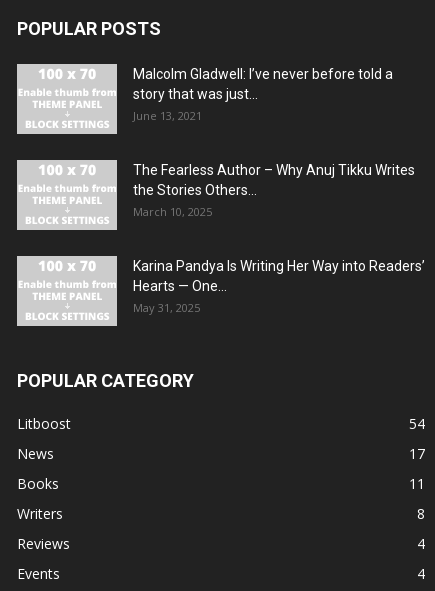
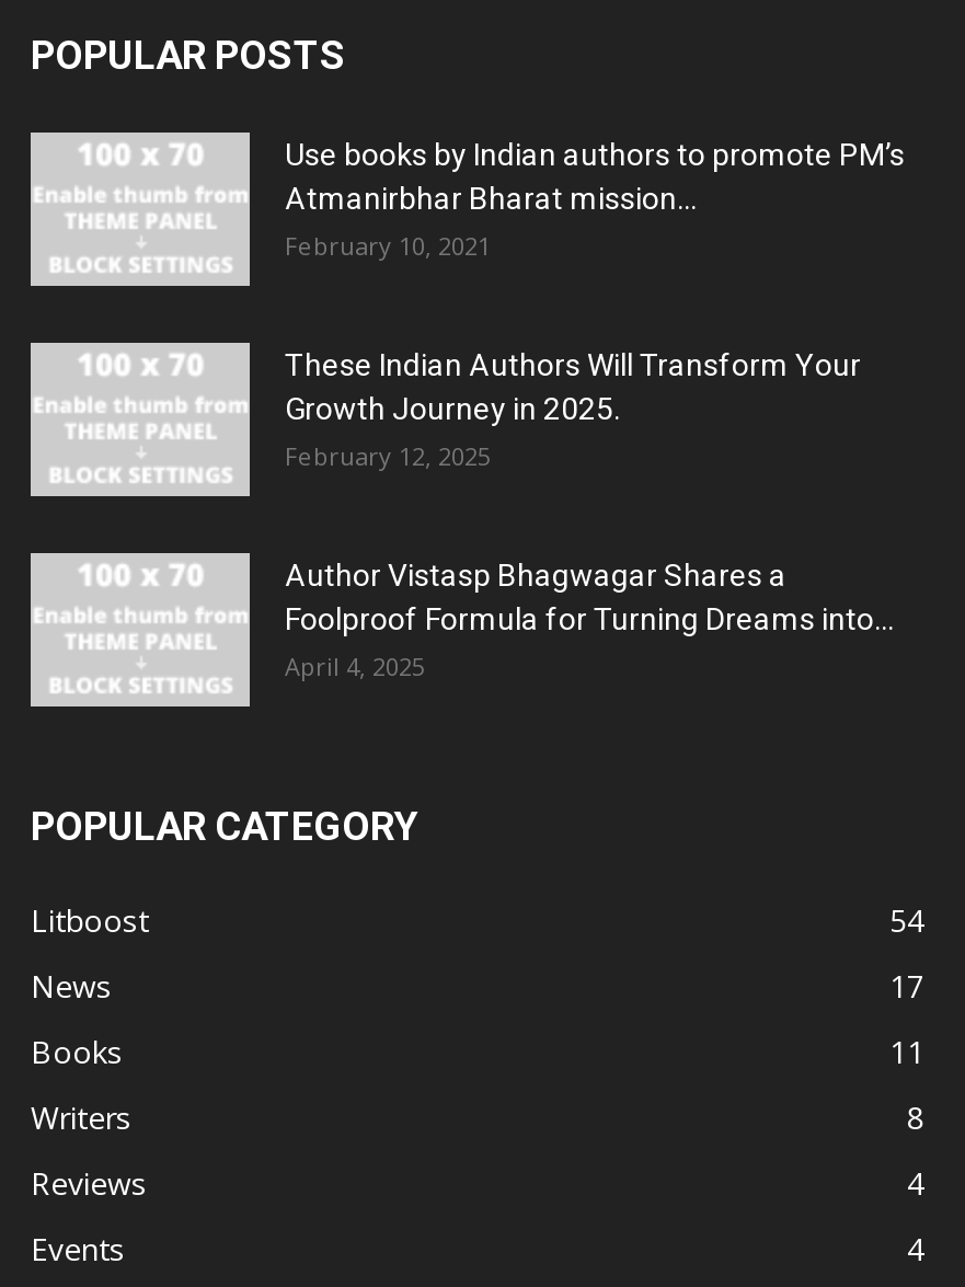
[133,66,393,123] Malcolm Gladwell: I’ve never before told a | story that was just... | June 13, 2021 -> [285,137,905,262] Use books by Indian authors to promote PM’s | Atmanirbhar Bharat mission... | February 10, 2021
[133,162,415,219] The Fearless Author – Why Anuj Tikku Writes | the Stories Others... | March 10, 2025 -> [285,347,861,472] These Indian Authors Will Transform Your | Growth Journey in 2025. | February 12, 2025
[133,258,425,315] Karina Pandya Is Writing Her Way into Readers’ | Hearts — One... | May 31, 2025 -> [285,558,894,683] Author Vistasp Bhagwagar Shares a | Foolproof Formula for Turning Dreams into... | April 4, 2025

